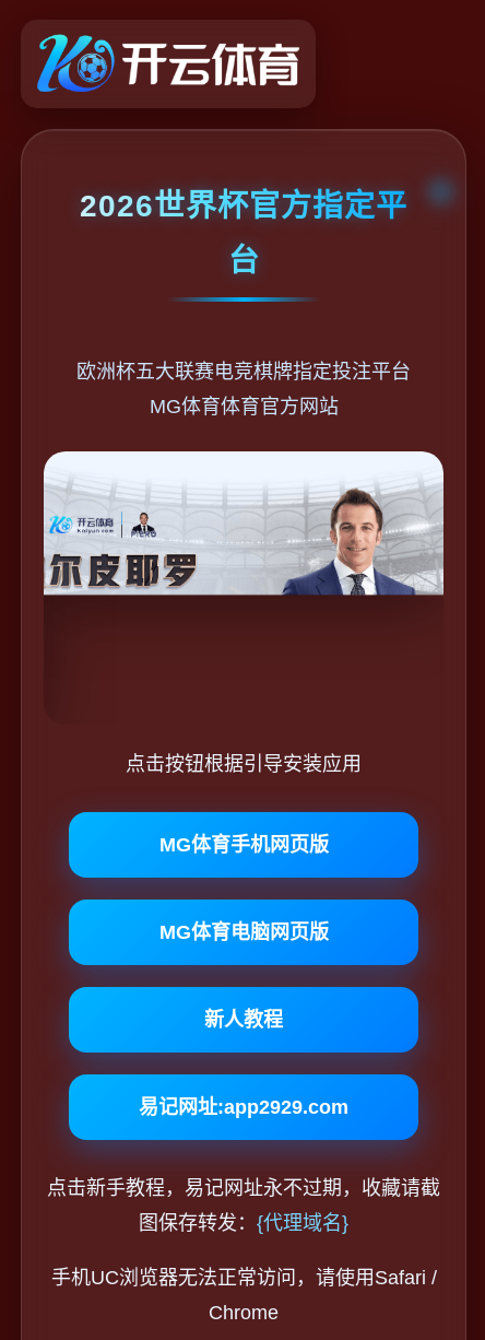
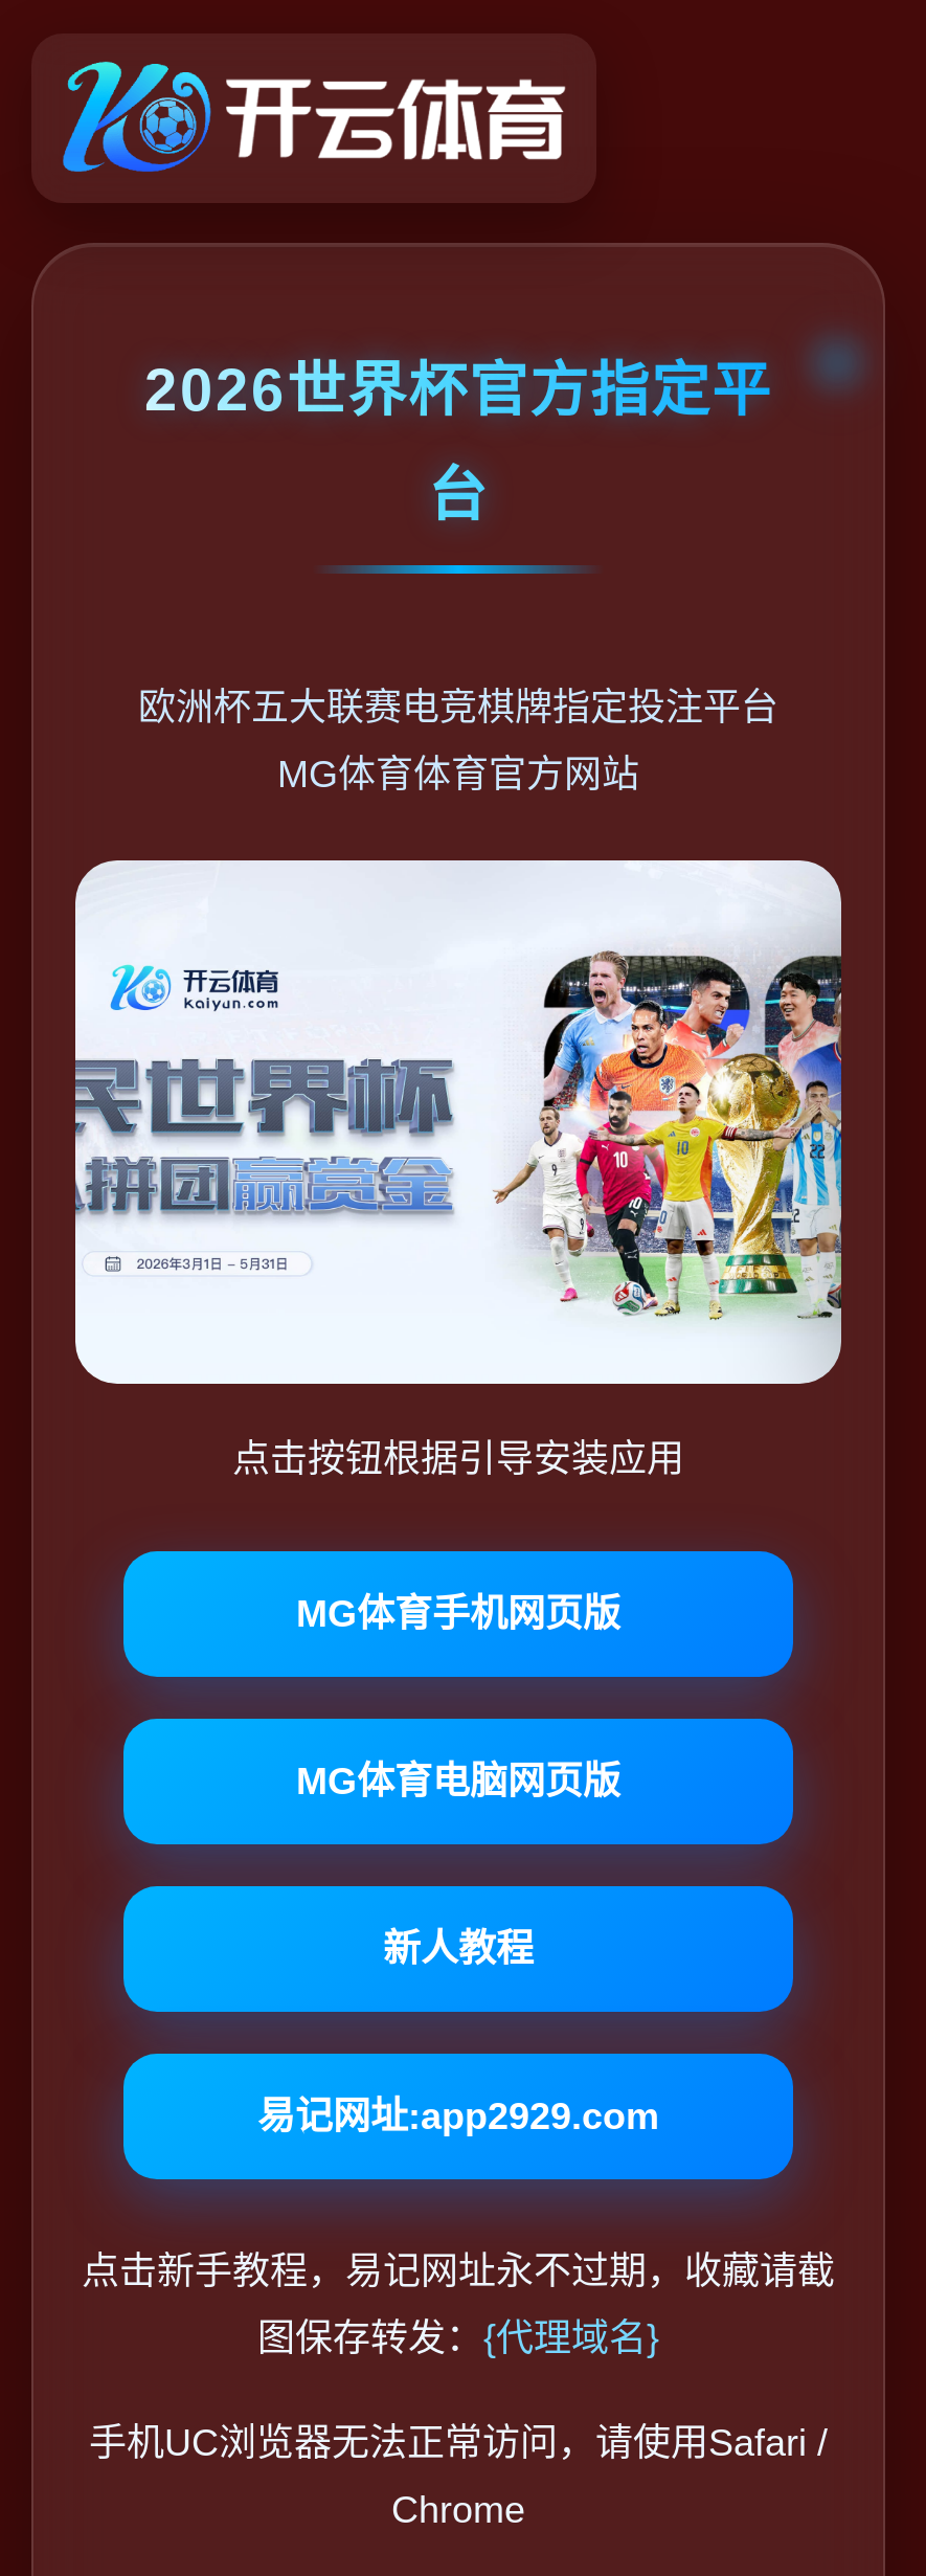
[43,483,445,725] [image] -> [73,923,843,1386] [image]

